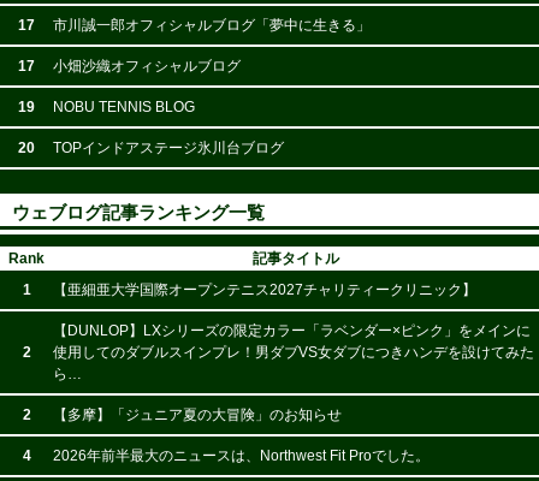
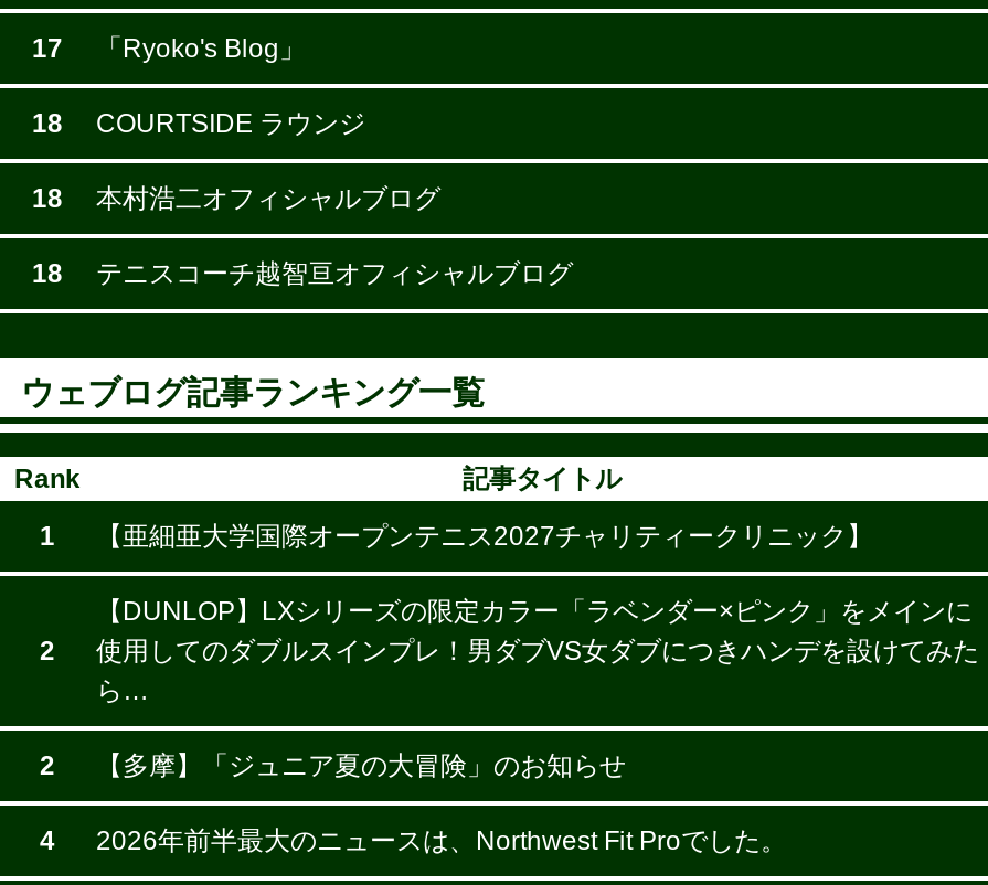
[53,17,371,34] 市川誠一郎オフィシャルブログ「夢中に生きる」 -> [96,33,306,64] 「Ryoko's Blog」
[18,58,241,75] 17 | 小畑沙織オフィシャルブログ -> [32,108,365,139] 18 | COURTSIDE ラウンジ
[18,99,195,115] 19 | NOBU TENNIS BLOG -> [32,183,440,214] 18 | 本村浩二オフィシャルブログ
[18,139,284,156] 20 | TOPインドアステージ氷川台ブログ -> [32,258,573,289] 18 | テニスコーチ越智亘オフィシャルブログ

